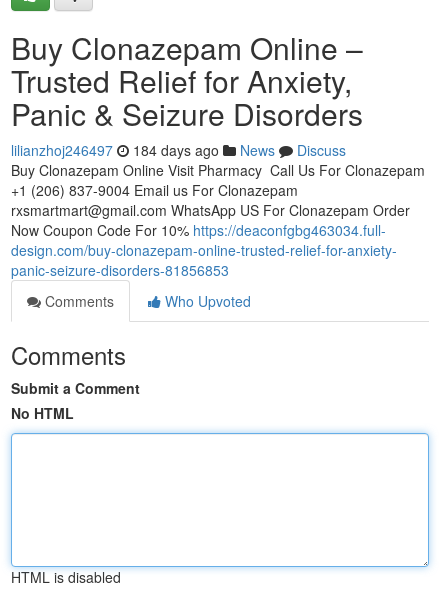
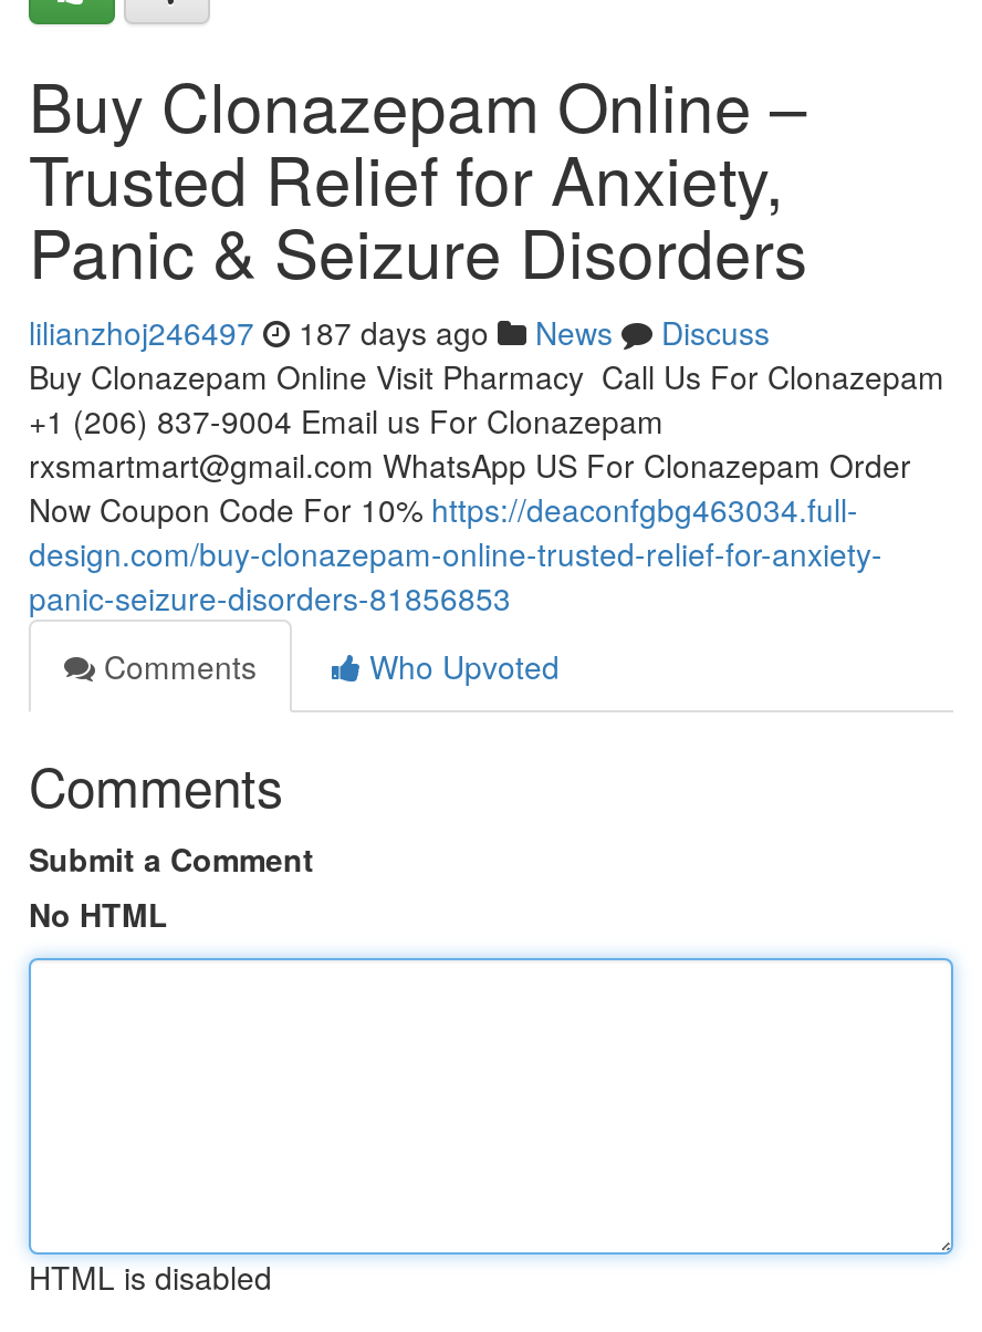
[11,140,346,160] lilianzhoj246497 184 days ago News Discuss -> [29,310,770,354] lilianzhoj246497 187 days ago News Discuss

